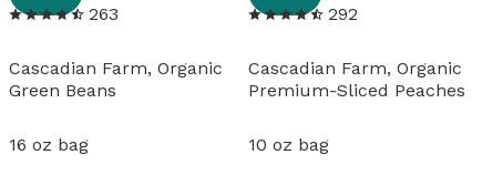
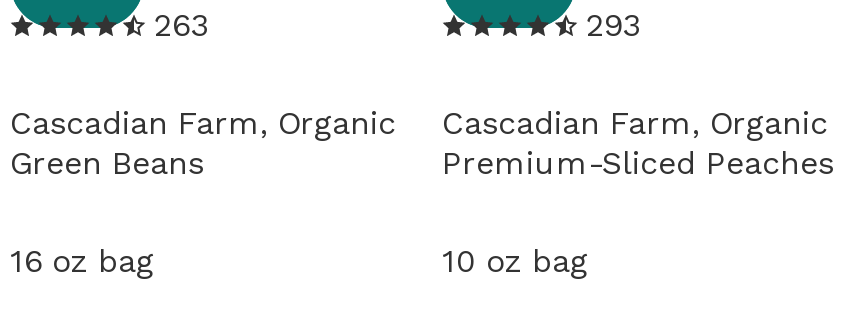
[328,3,358,24] 292 -> [586,6,640,44] 293

